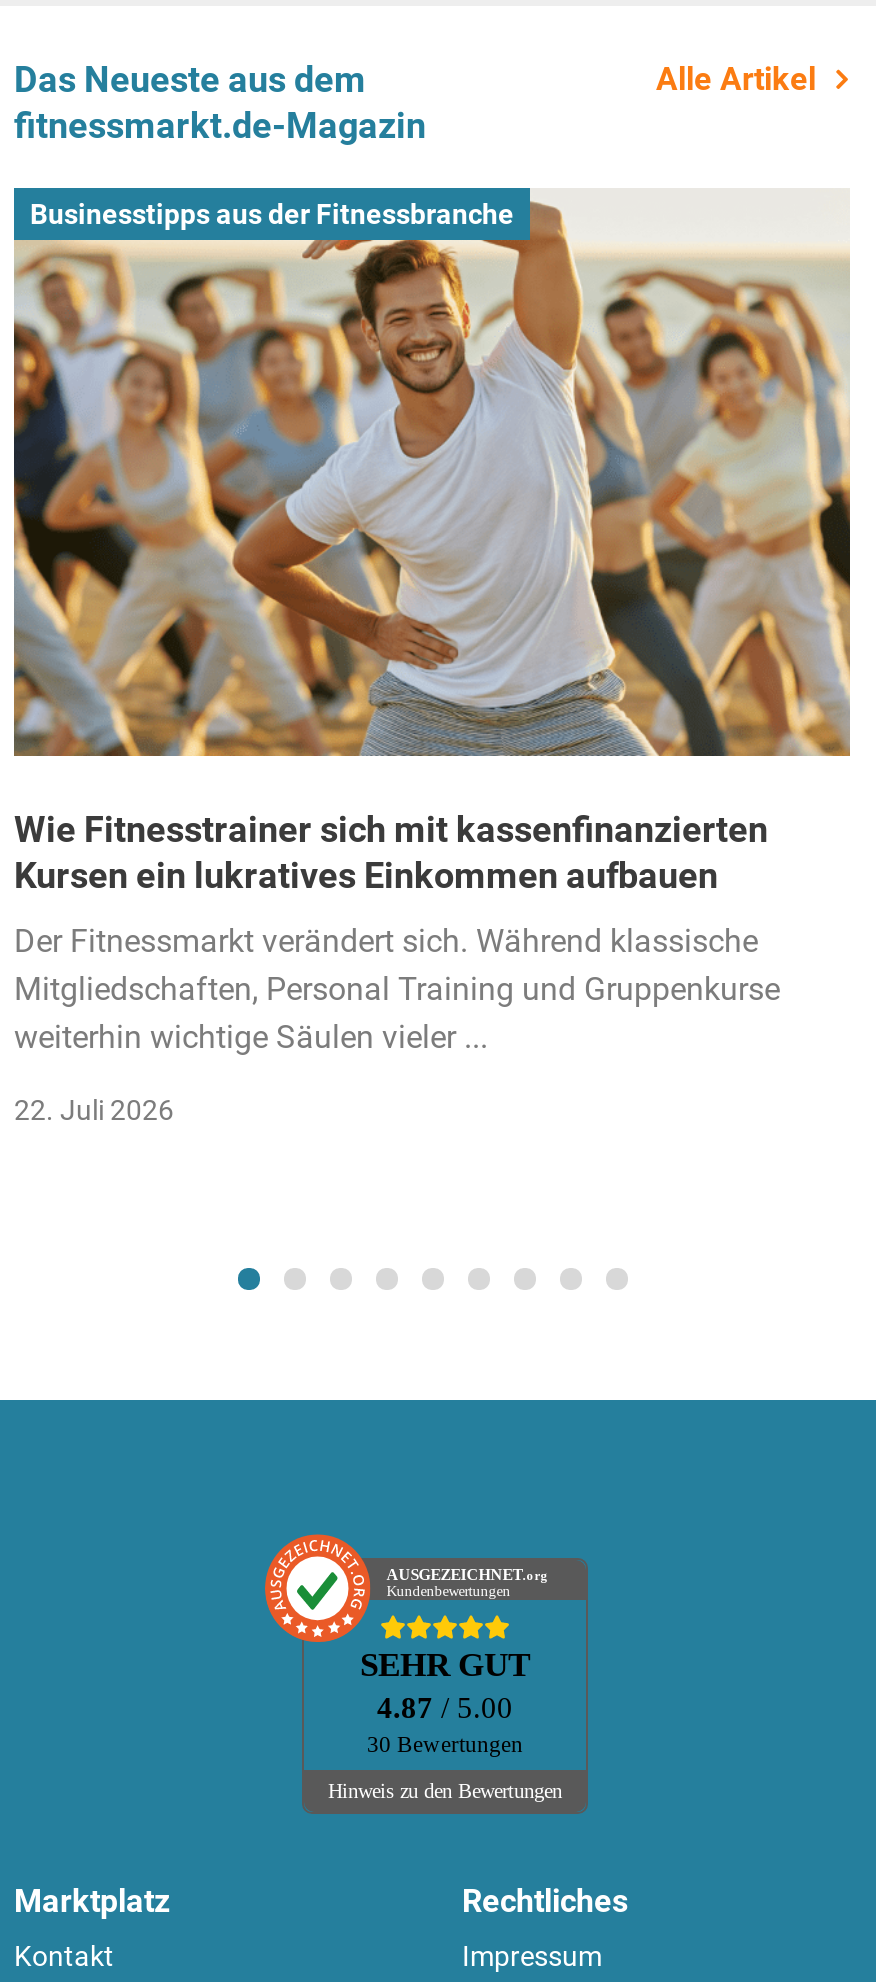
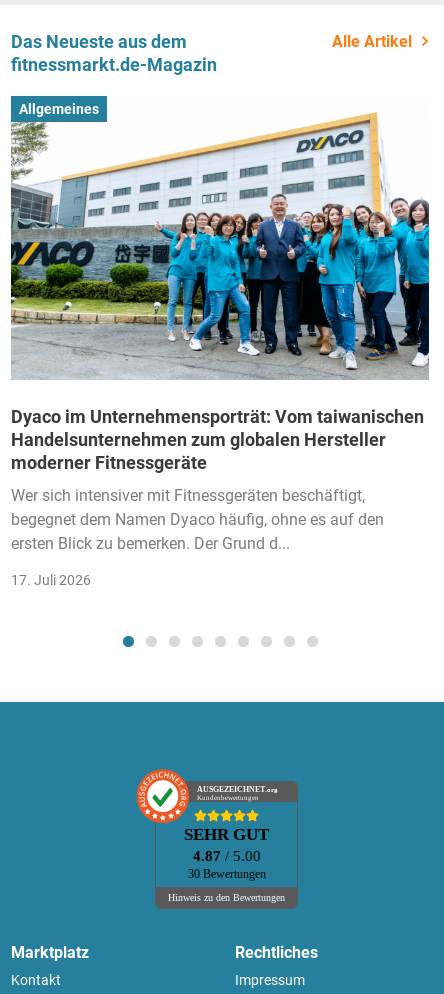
[12,190,852,758] [image] | Businesstipps aus der Fitnessbranche -> [10,100,430,380] [image] | Allgemeines
[14,808,768,896] Wie Fitnesstrainer sich mit kassenfinanzierten | Kursen ein lukratives Einkommen aufbauen -> [11,406,424,473] Dyaco im Unternehmensporträt: Vom taiwanischen | Handelsunternehmen zum globalen Hersteller | moderner Fitnessgeräte
[14,922,780,1056] Der Fitnessmarkt verändert sich. Während klassische | Mitgliedschaften, Personal Training und Gruppenkurse | weiterhin wichtige Säulen vieler ... -> [11,486,384,553] Wer sich intensiver mit Fitnessgeräten beschäftigt, | begegnet dem Namen Dyaco häufig, ohne es auf den | ersten Blick zu bemerken. Der Grund d...
[14,1094,174,1126] 22. Juli 2026 -> [11,572,91,588] 17. Juli 2026

